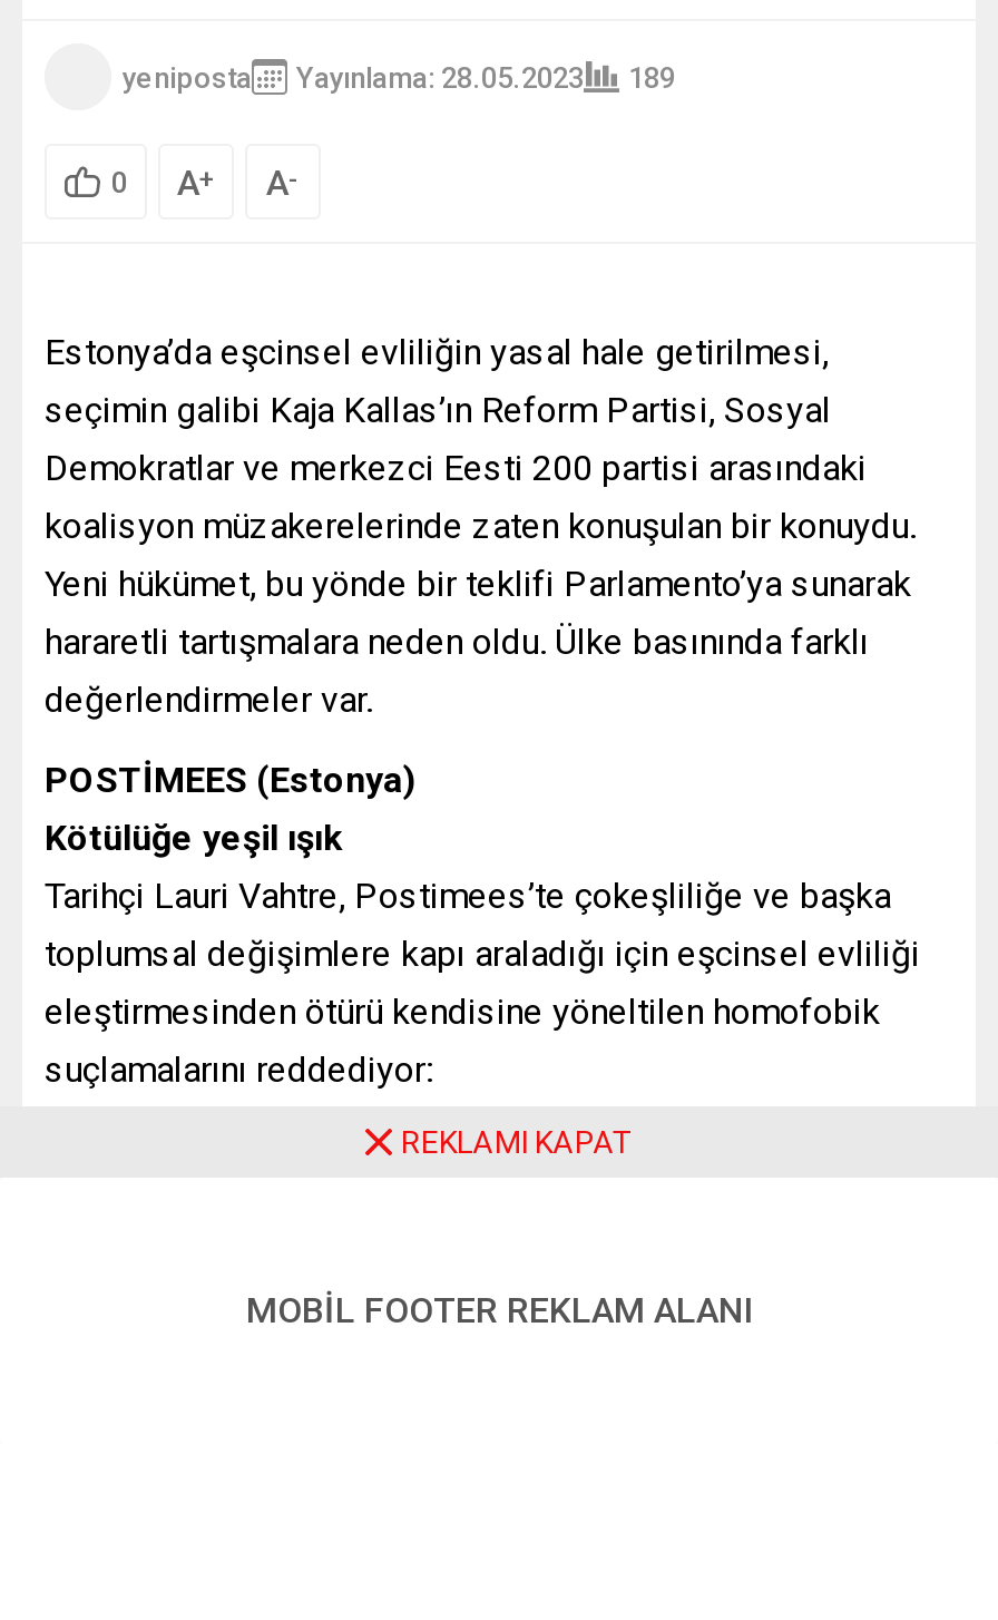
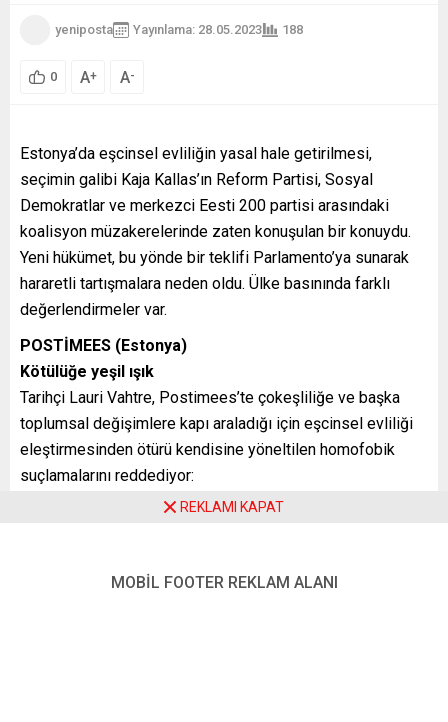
[123,61,675,94] yeniposta Yayınlama: 28.05.2023 189 -> [55,22,303,37] yeniposta Yayınlama: 28.05.2023 188

